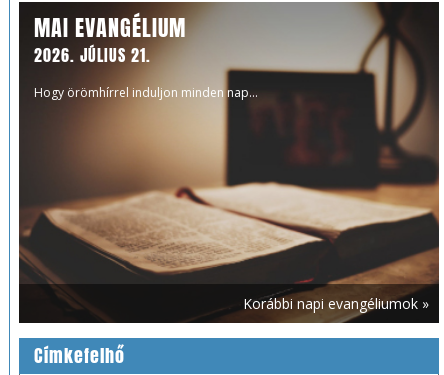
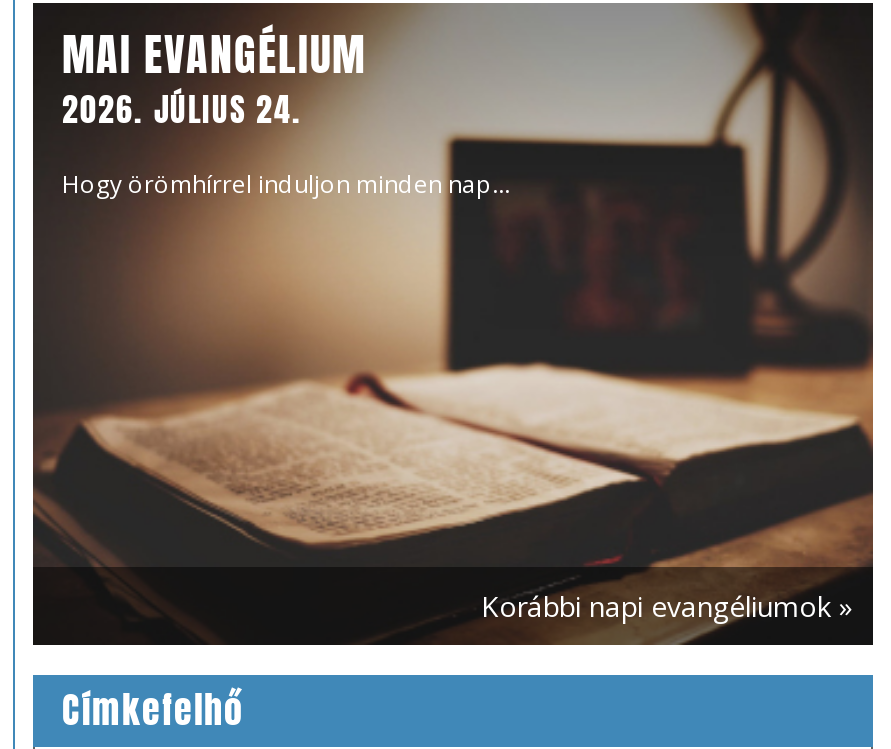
[33,44,150,67] 2026. JÚLIUS 21. -> [62,87,302,133] 2026. JÚLIUS 24.

